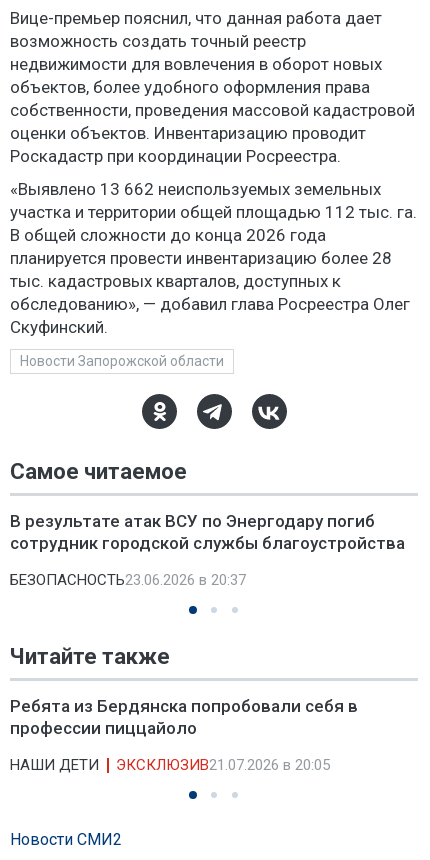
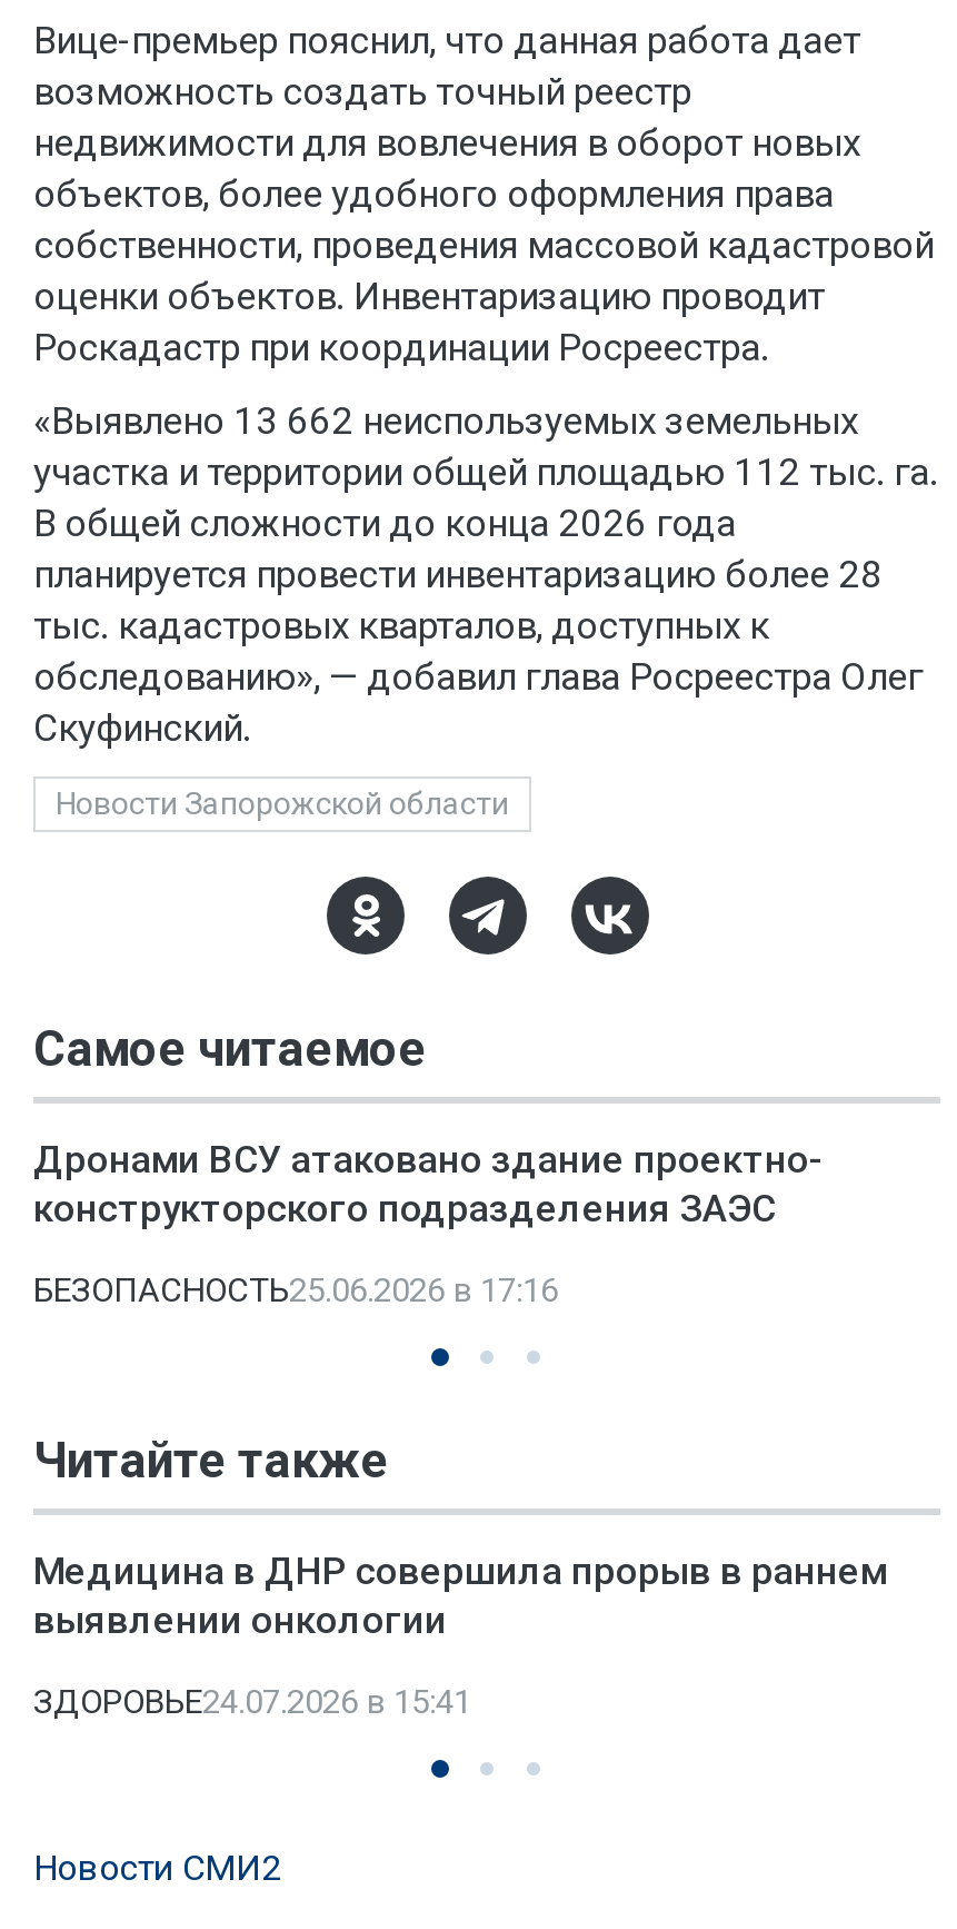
[10,511,405,553] В результате атак ВСУ по Энергодару погиб | сотрудник городской службы благоустройства -> [33,1137,823,1230] Дронами ВСУ атаковано здание проектно- | конструкторского подразделения ЗАЭС
[10,571,246,589] БЕЗОПАСНОСТЬ23.06.2026 в 20:37 -> [33,1270,558,1310] БЕЗОПАСНОСТЬ25.06.2026 в 17:16
[10,696,358,738] Ребята из Бердянска попробовали себя в | профессии пиццайоло -> [33,1549,887,1642] Медицина в ДНР совершила прорыв в раннем | выявлении онкологии
[10,756,330,774] НАШИ ДЕТИ | ЭКСКЛЮЗИВ21.07.2026 в 20:05 -> [33,1682,471,1722] ЗДОРОВЬЕ24.07.2026 в 15:41

